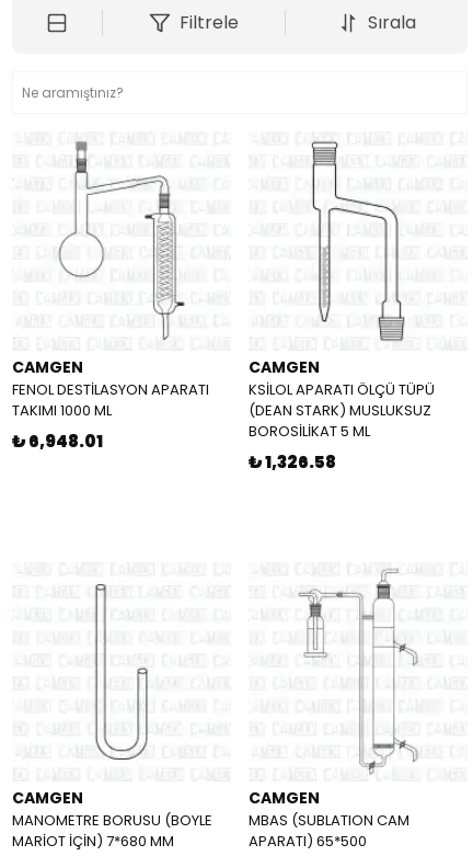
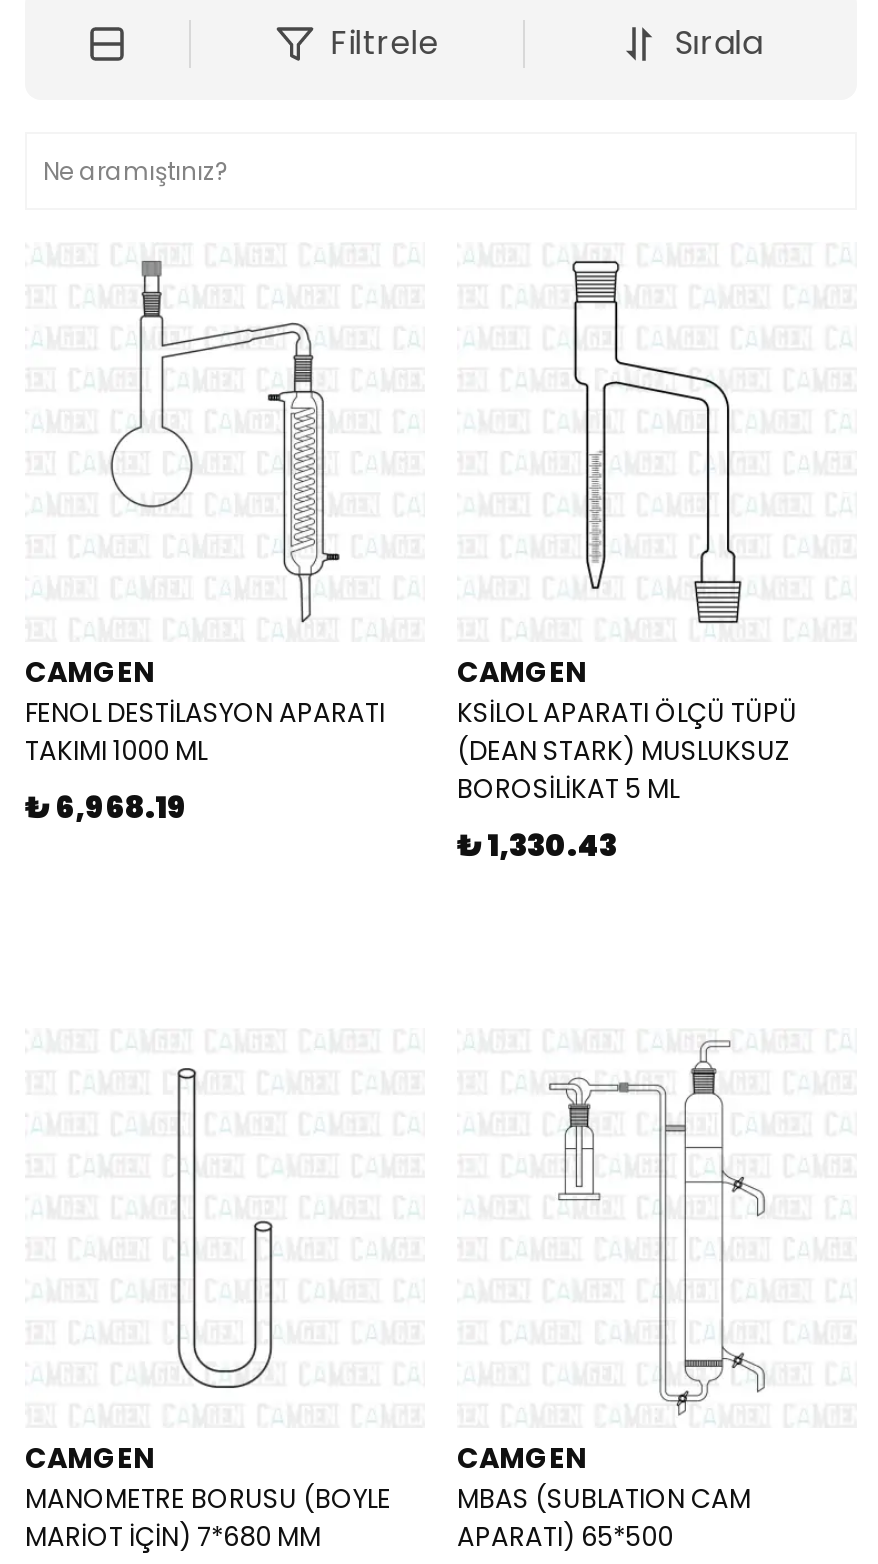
[12,430,103,453] ₺ 6,948.01 -> [25,786,187,828] ₺ 6,968.19
[249,450,336,473] ₺ 1,326.58 -> [457,824,617,866] ₺ 1,330.43

